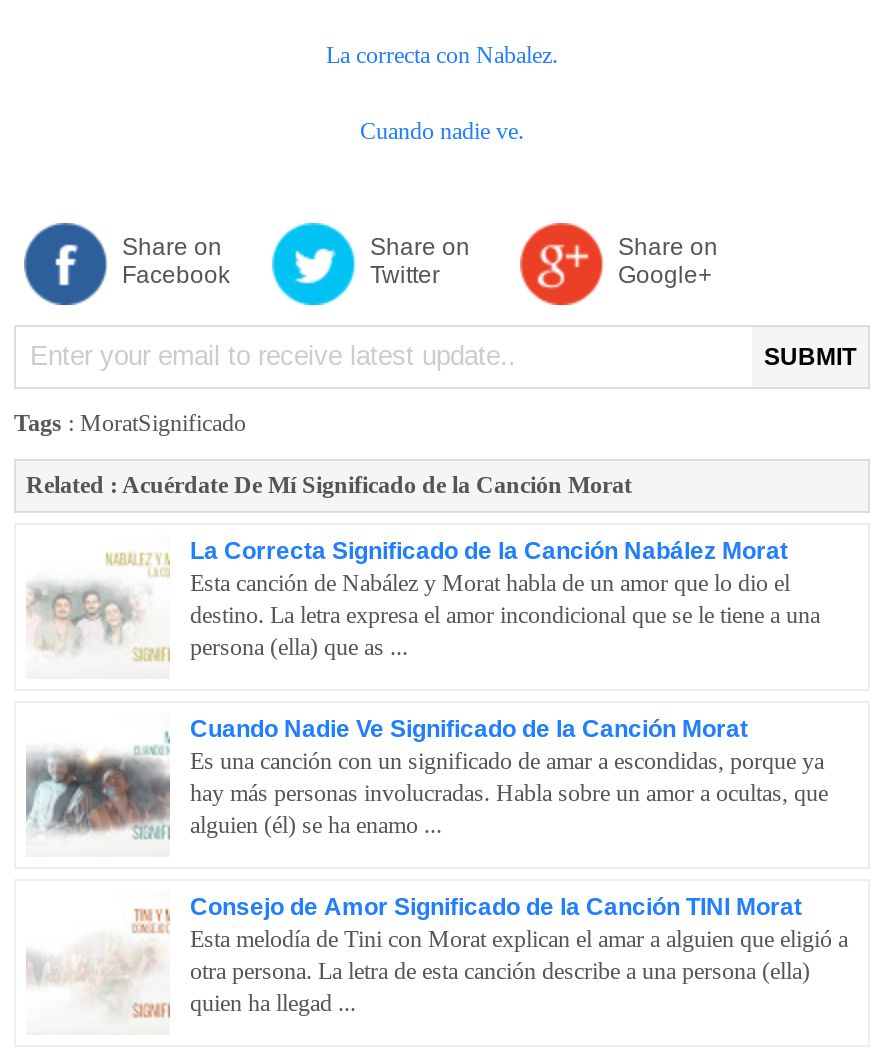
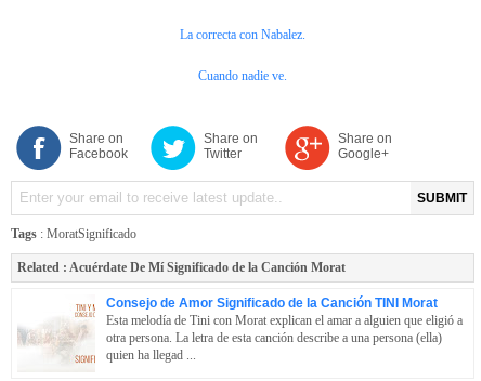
[28,537,828,839] [image] | La Correcta Significado de la Canción Nabález Morat | Esta canción de Nabález y Morat habla de un amor que lo dio el | destino. La letra expresa el amor incondicional que se le tiene a una | persona (ella) que as ... | Cuando Nadie Ve Significado de la Canción Morat | Es una canción con un significado de amar a escondidas, porque ya | hay más personas involucradas. Habla sobre un amor a ocultas, que | alguien (él) se ha enamo ... -> none
[24,745,162,839] [image] -> none

